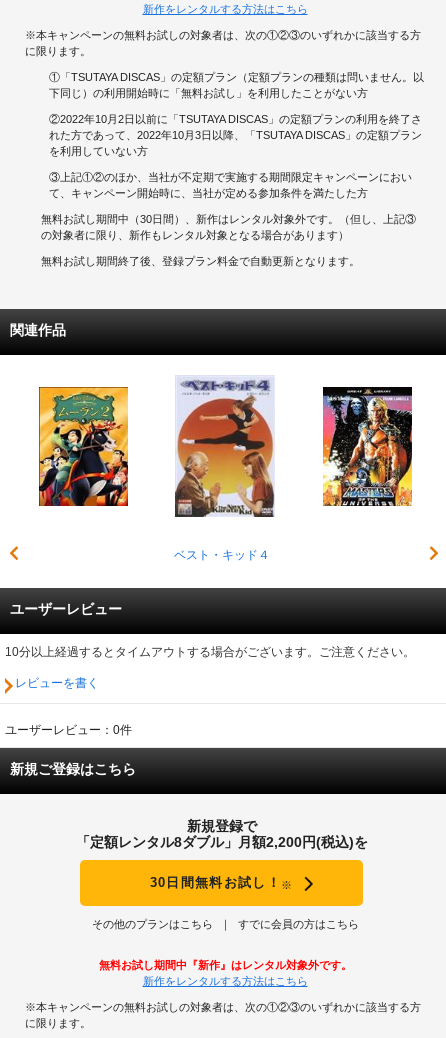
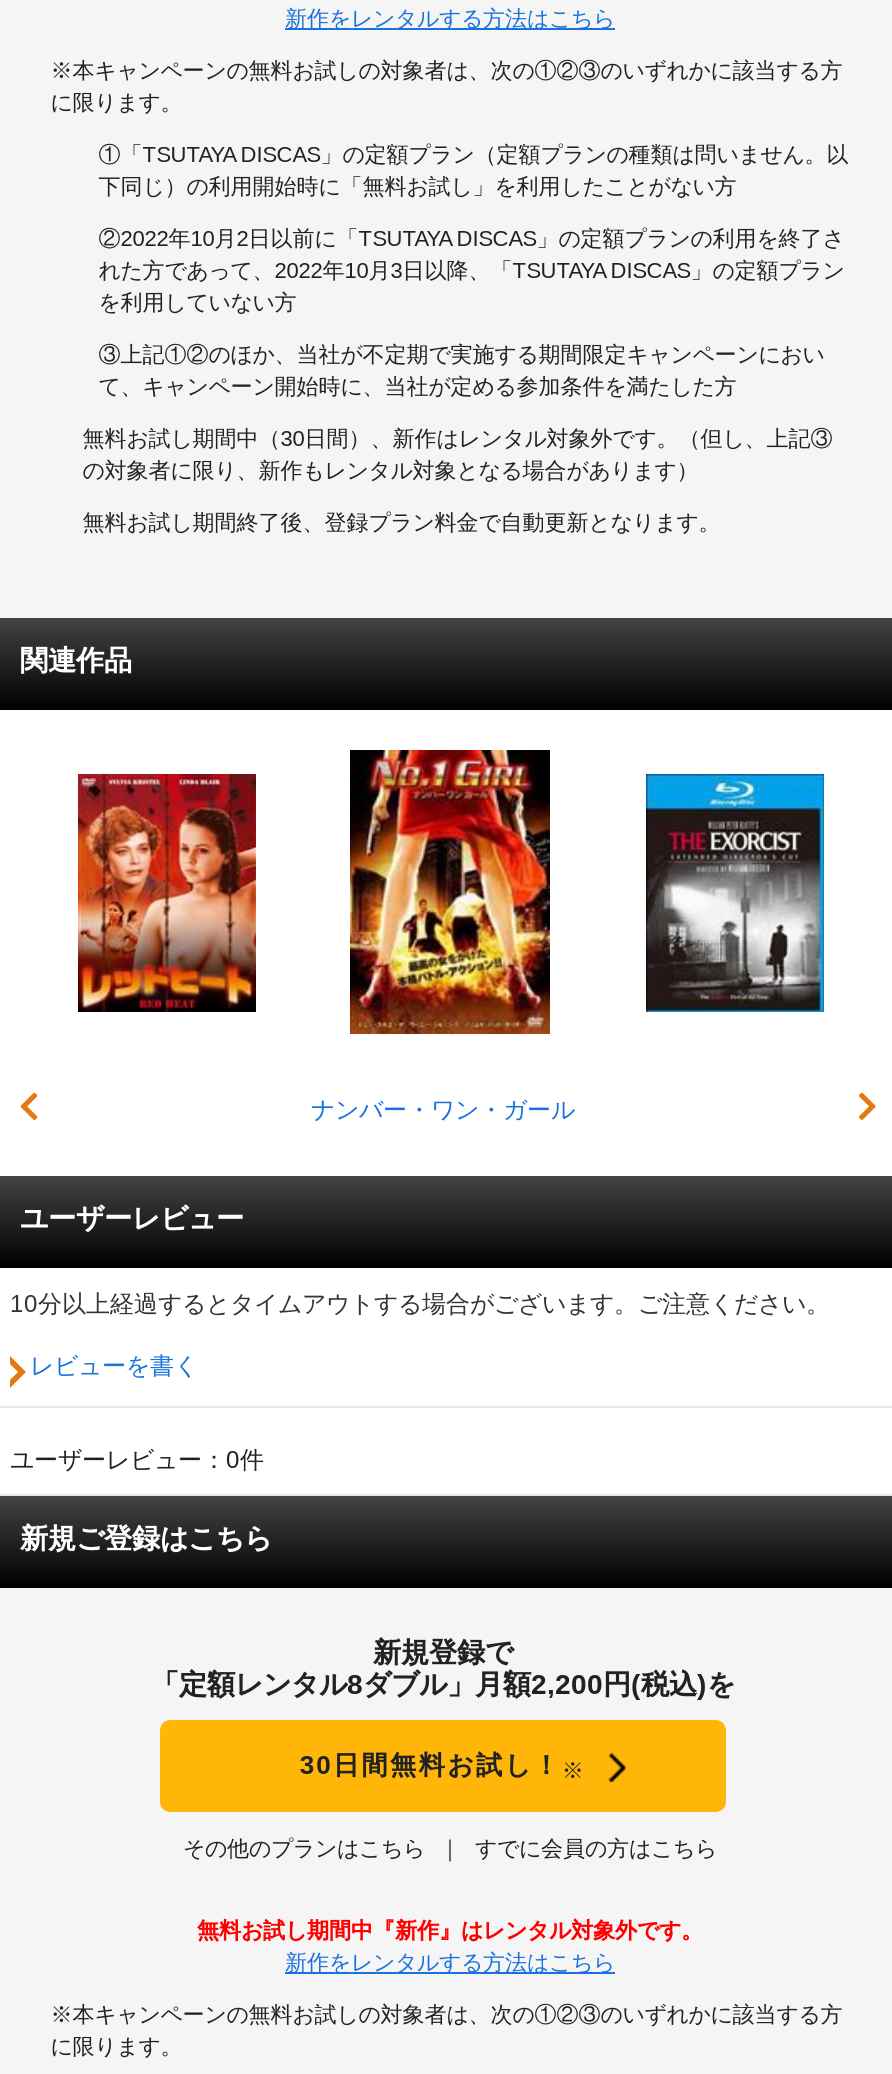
[173,375,275,562] [image] | ベスト・キッド４ -> [311,748,575,1123] [image] | ナンバー・ワン・ガール
[38,386,129,507] [image] -> [76,772,258,1014] [image]
[322,386,413,507] [image] -> [644,772,826,1014] [image]

